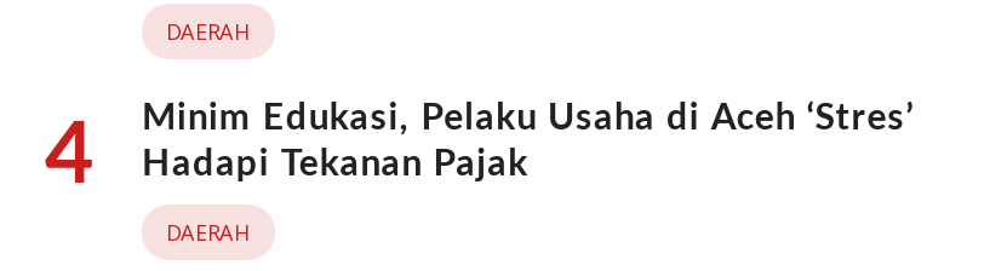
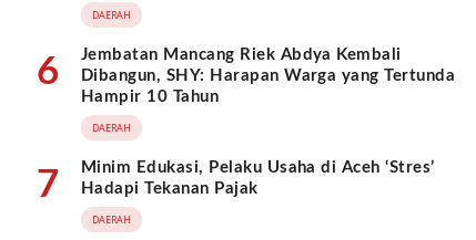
[45,114,93,199] 4 -> [37,46,455,204] 6 | Jembatan Mancang Riek Abdya Kembali | Dibangun, SHY: Harapan Warga yang Tertunda | Hampir 10 Tahun | DAERAH | 7

